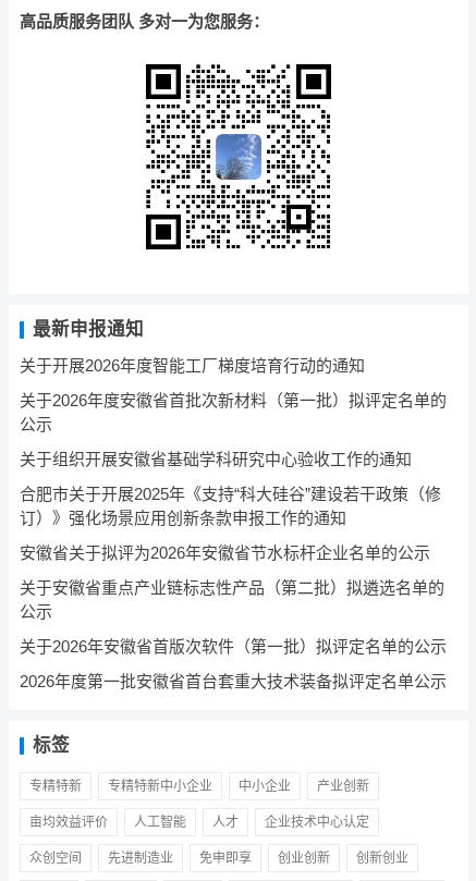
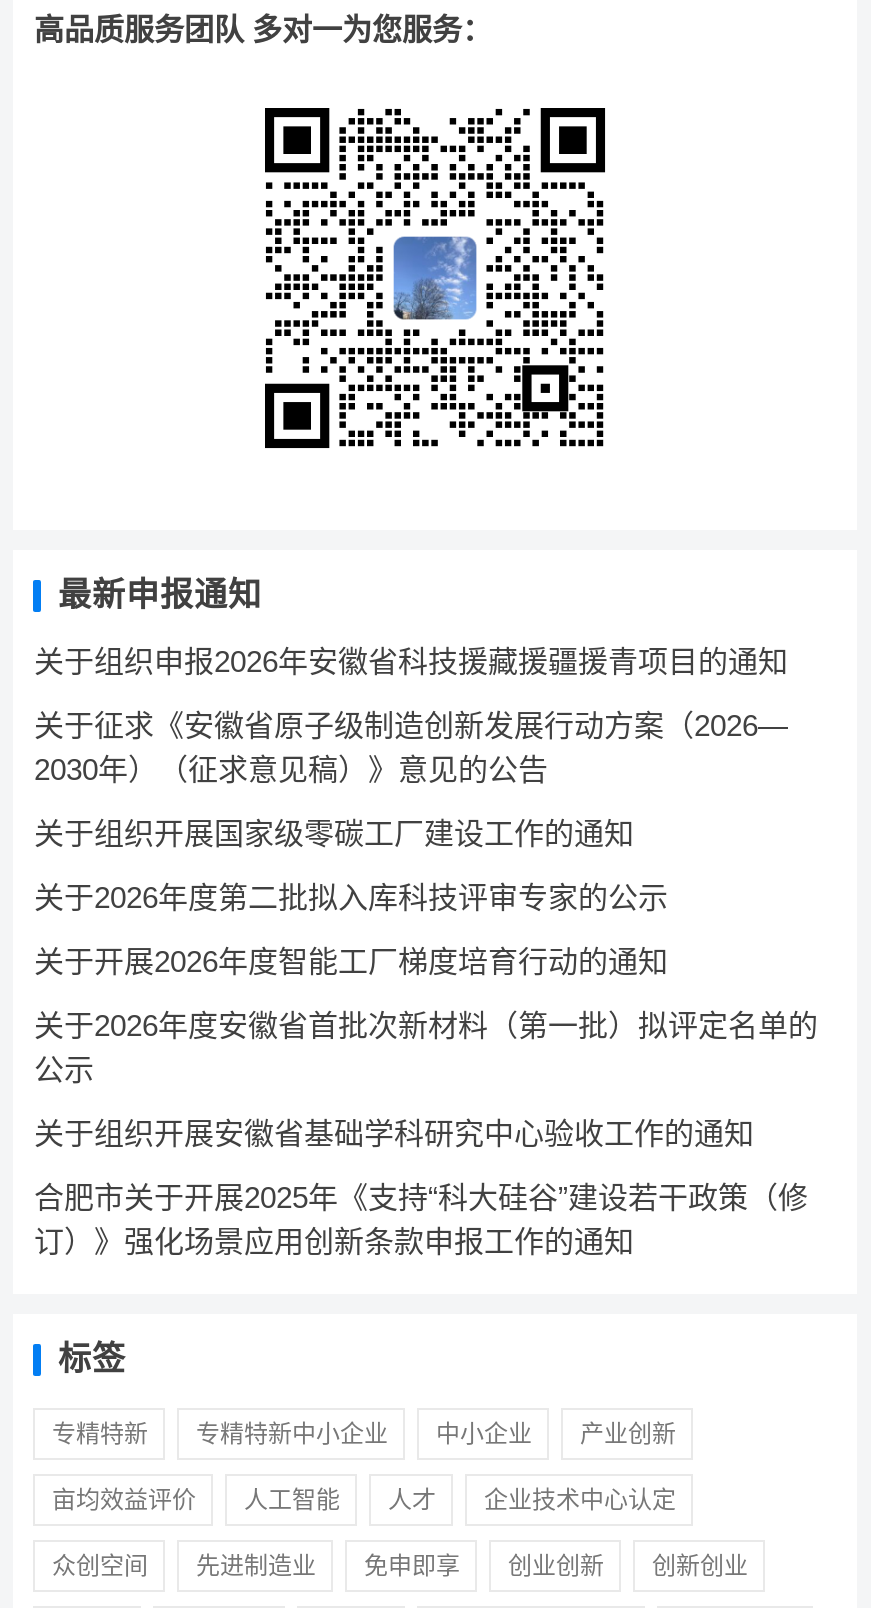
none -> [34,644,788,914] 关于组织申报2026年安徽省科技援藏援疆援青项目的通知 | 关于征求《安徽省原子级制造创新发展行动方案（2026— | 2030年）（征求意见稿）》意见的公告 | 关于组织开展国家级零碳工厂建设工作的通知 | 关于2026年度第二批拟入库科技评审专家的公示
moved [20,356,447,527] -> [34,944,818,1258]: 关于开展2026年度智能工厂梯度培育行动的通知 | 关于2026年度安徽省首批次新材料（第一批）拟评定名单的 | 公示 | 关于组织开展安徽省基础学科研究中心验收工作的通知 | 合肥市关于开展2025年《支持“科大硅谷”建设若干政策（修 | 订）》强化场景应用创新条款申报工作的通知
[20,543,447,690] 安徽省关于拟评为2026年安徽省节水标杆企业名单的公示 | 关于安徽省重点产业链标志性产品（第二批）拟遴选名单的 | 公示 | 关于2026年安徽省首版次软件（第一批）拟评定名单的公示 | 2026年度第一批安徽省首台套重大技术装备拟评定名单公示 -> none

